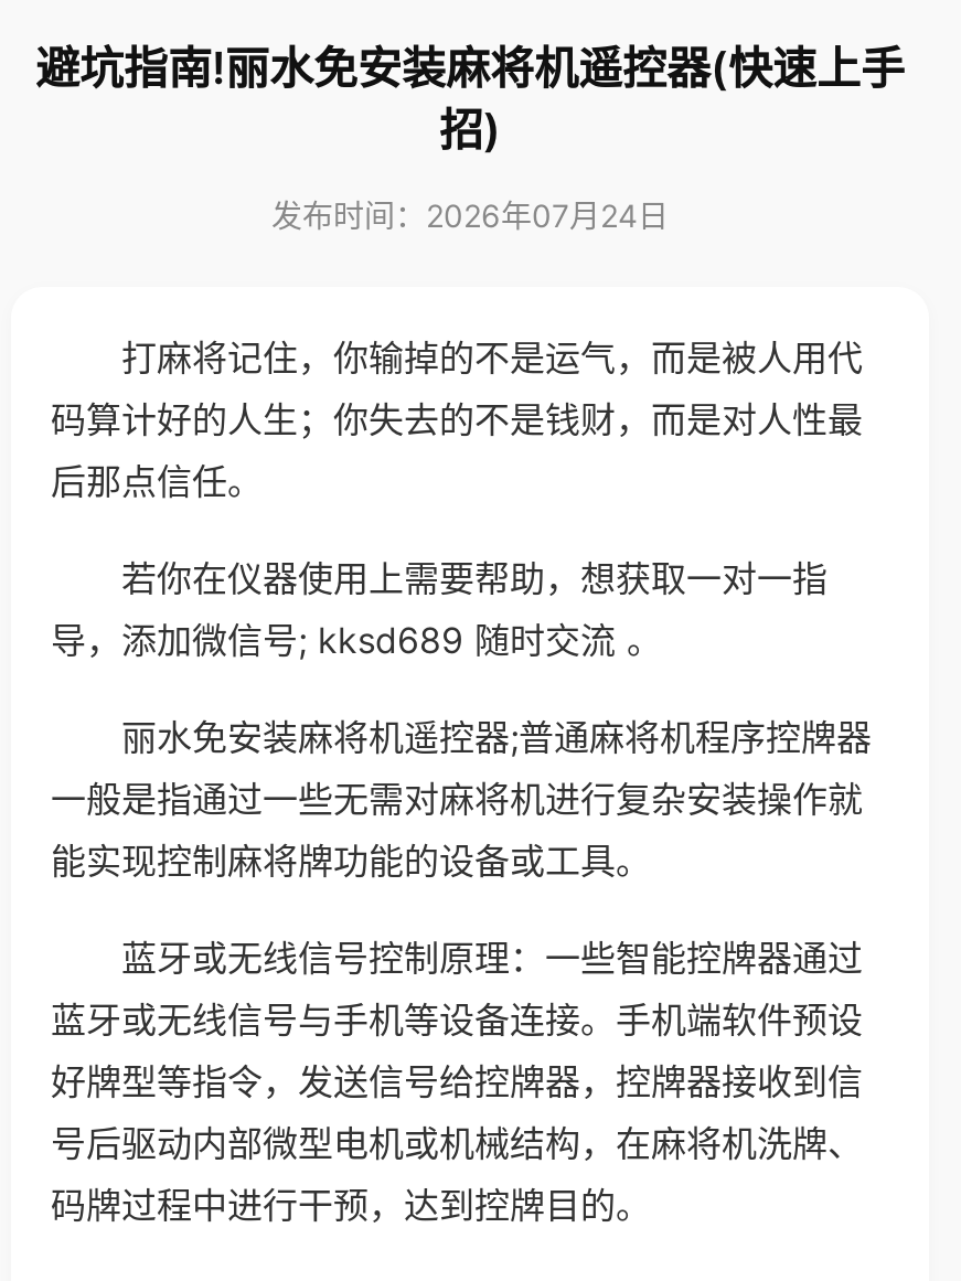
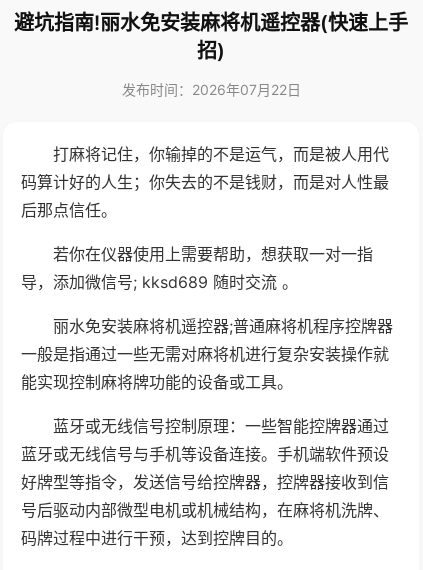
[271,196,669,234] 发布时间：2026年07月24日 -> [121,81,300,98] 发布时间：2026年07月22日

